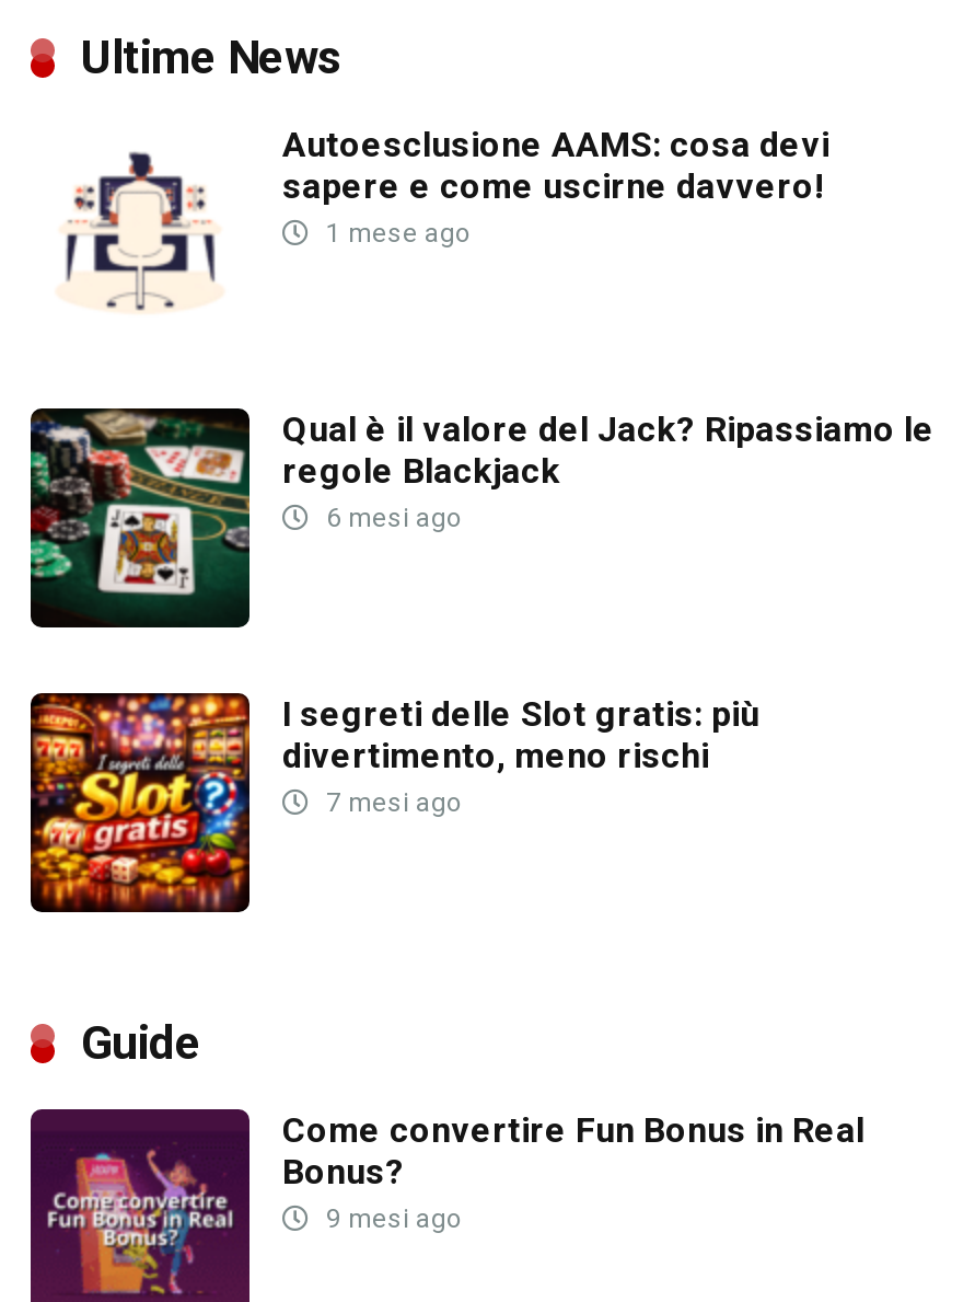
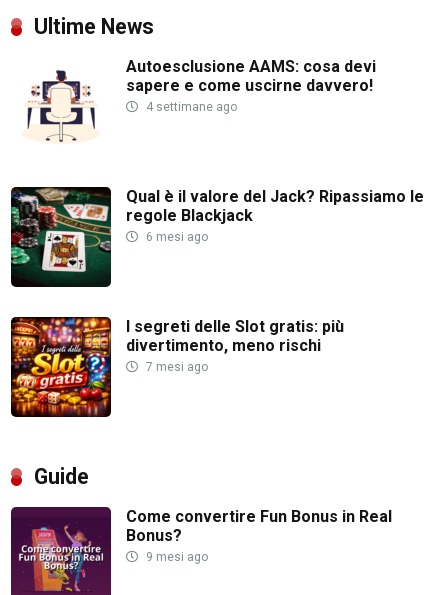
[320,218,471,249] 1 mese ago -> [143,100,237,114] 4 settimane ago

